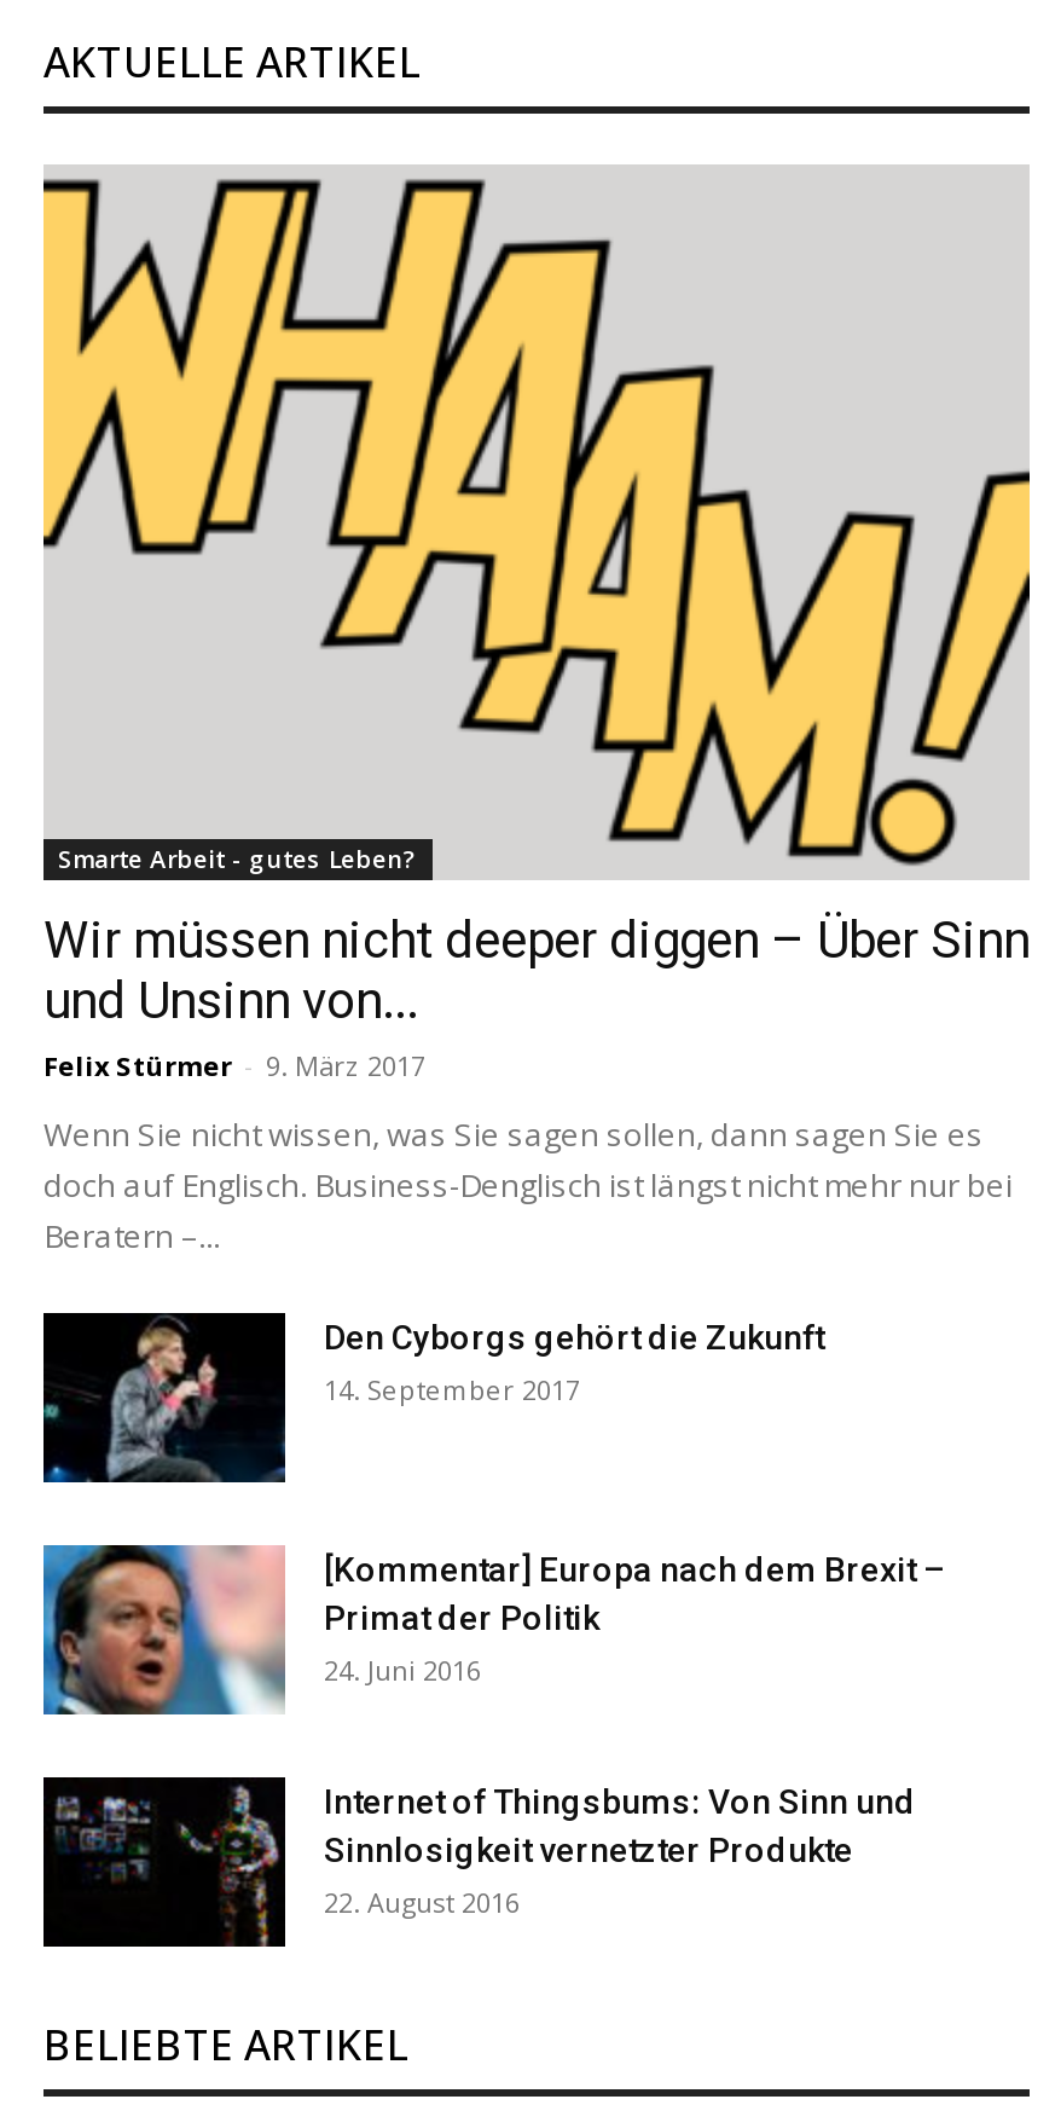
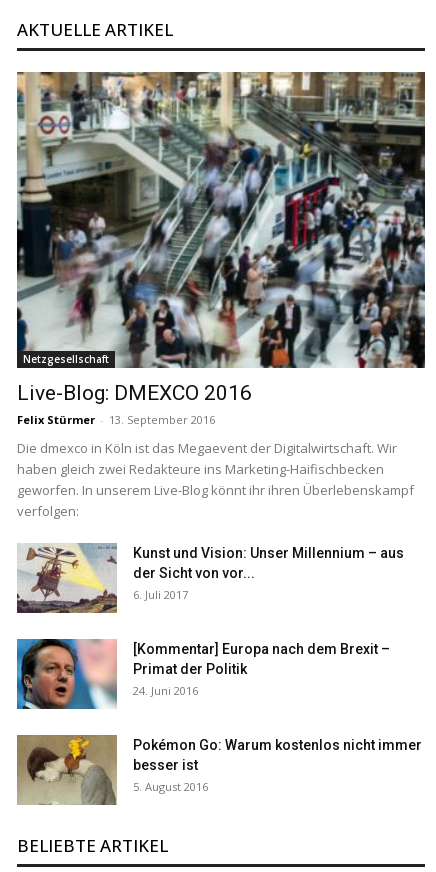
[41,167,1032,880] [image] | Smarte Arbeit - gutes Leben? -> [16,72,426,369] [image] | Netzgesellschaft
[44,912,1030,1083] Wir müssen nicht deeper diggen – Über Sinn | und Unsinn von... | Felix Stürmer - 9. März 2017 -> [17,381,252,427] Live-Blog: DMEXCO 2016 | Felix Stürmer - 13. September 2016
[44,1112,1013,1257] Wenn Sie nicht wissen, was Sie sagen sollen, dann sagen Sie es | doch auf Englisch. Business-Denglisch ist längst nicht mehr nur bei | Beratern –... -> [17,439,414,520] Die dmexco in Köln ist das Megaevent der Digitalwirtschaft. Wir | haben gleich zwei Redakteure ins Marketing-Haifischbecken | geworfen. In unserem Live-Blog könnt ihr ihren Überlebenskampf | verfolgen:
[41,1311,824,1485] [image] | Den Cyborgs gehört die Zukunft | 14. September 2017 -> [16,543,404,614] [image] | Kunst und Vision: Unser Millennium – aus | der Sicht von vor... | 6. Juli 2017
[41,1775,916,1949] [image] | Internet of Thingsbums: Von Sinn und | Sinnlosigkeit vernetzter Produkte | 22. August 2016 -> [16,734,422,806] [image] | Pokémon Go: Warum kostenlos nicht immer | besser ist | 5. August 2016

